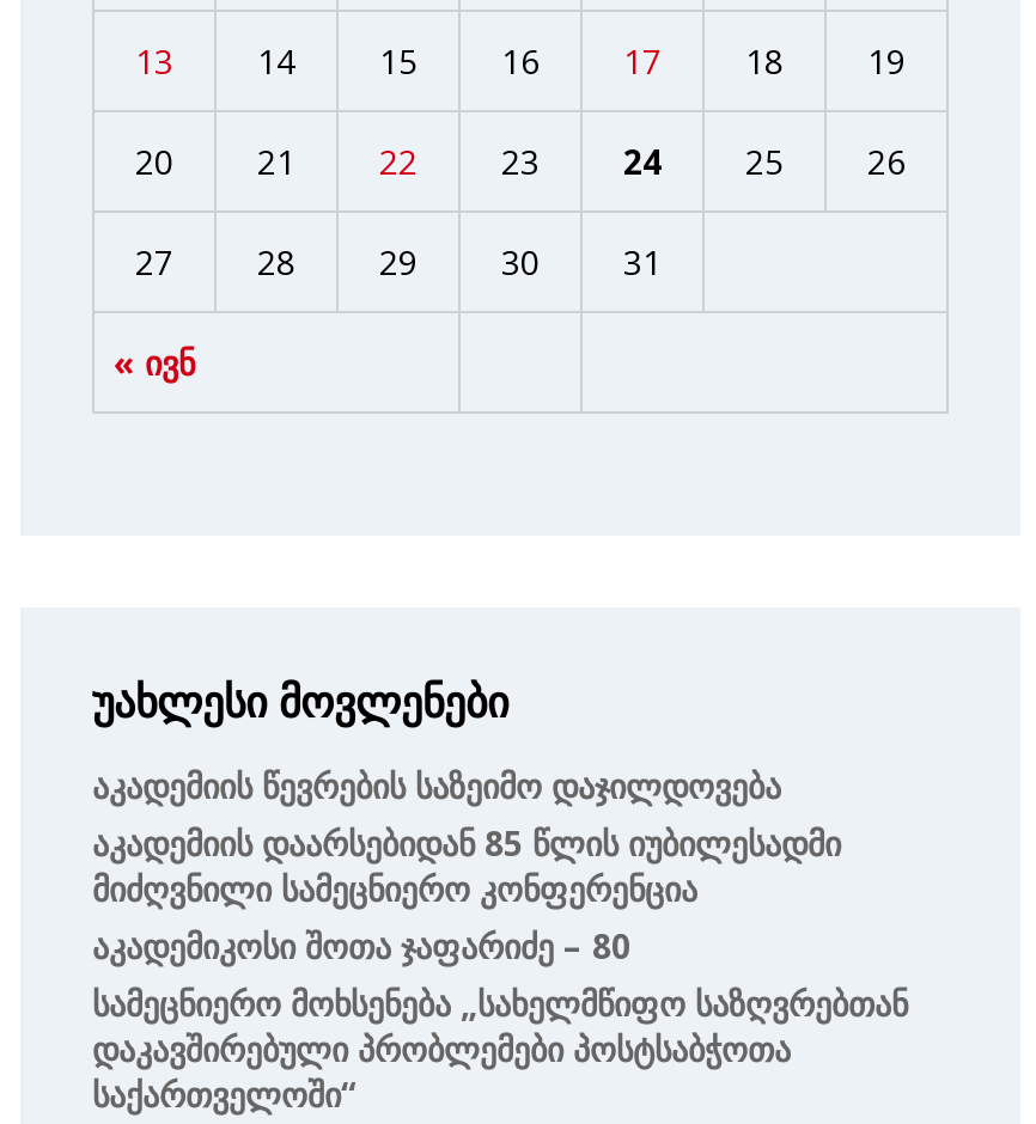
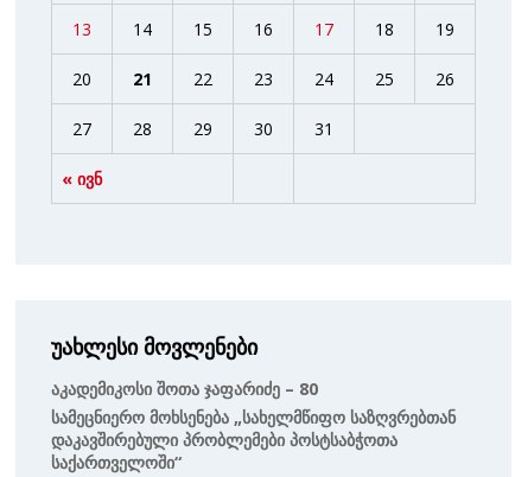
[92,763,841,911] Აკადემიის Წევრების Საზეიმო Დაჯილდოვება | Აკადემიის Დაარსებიდან 85 Წლის Იუბილესადმი | Მიძღვნილი Სამეცნიერო Კონფერენცია -> none

